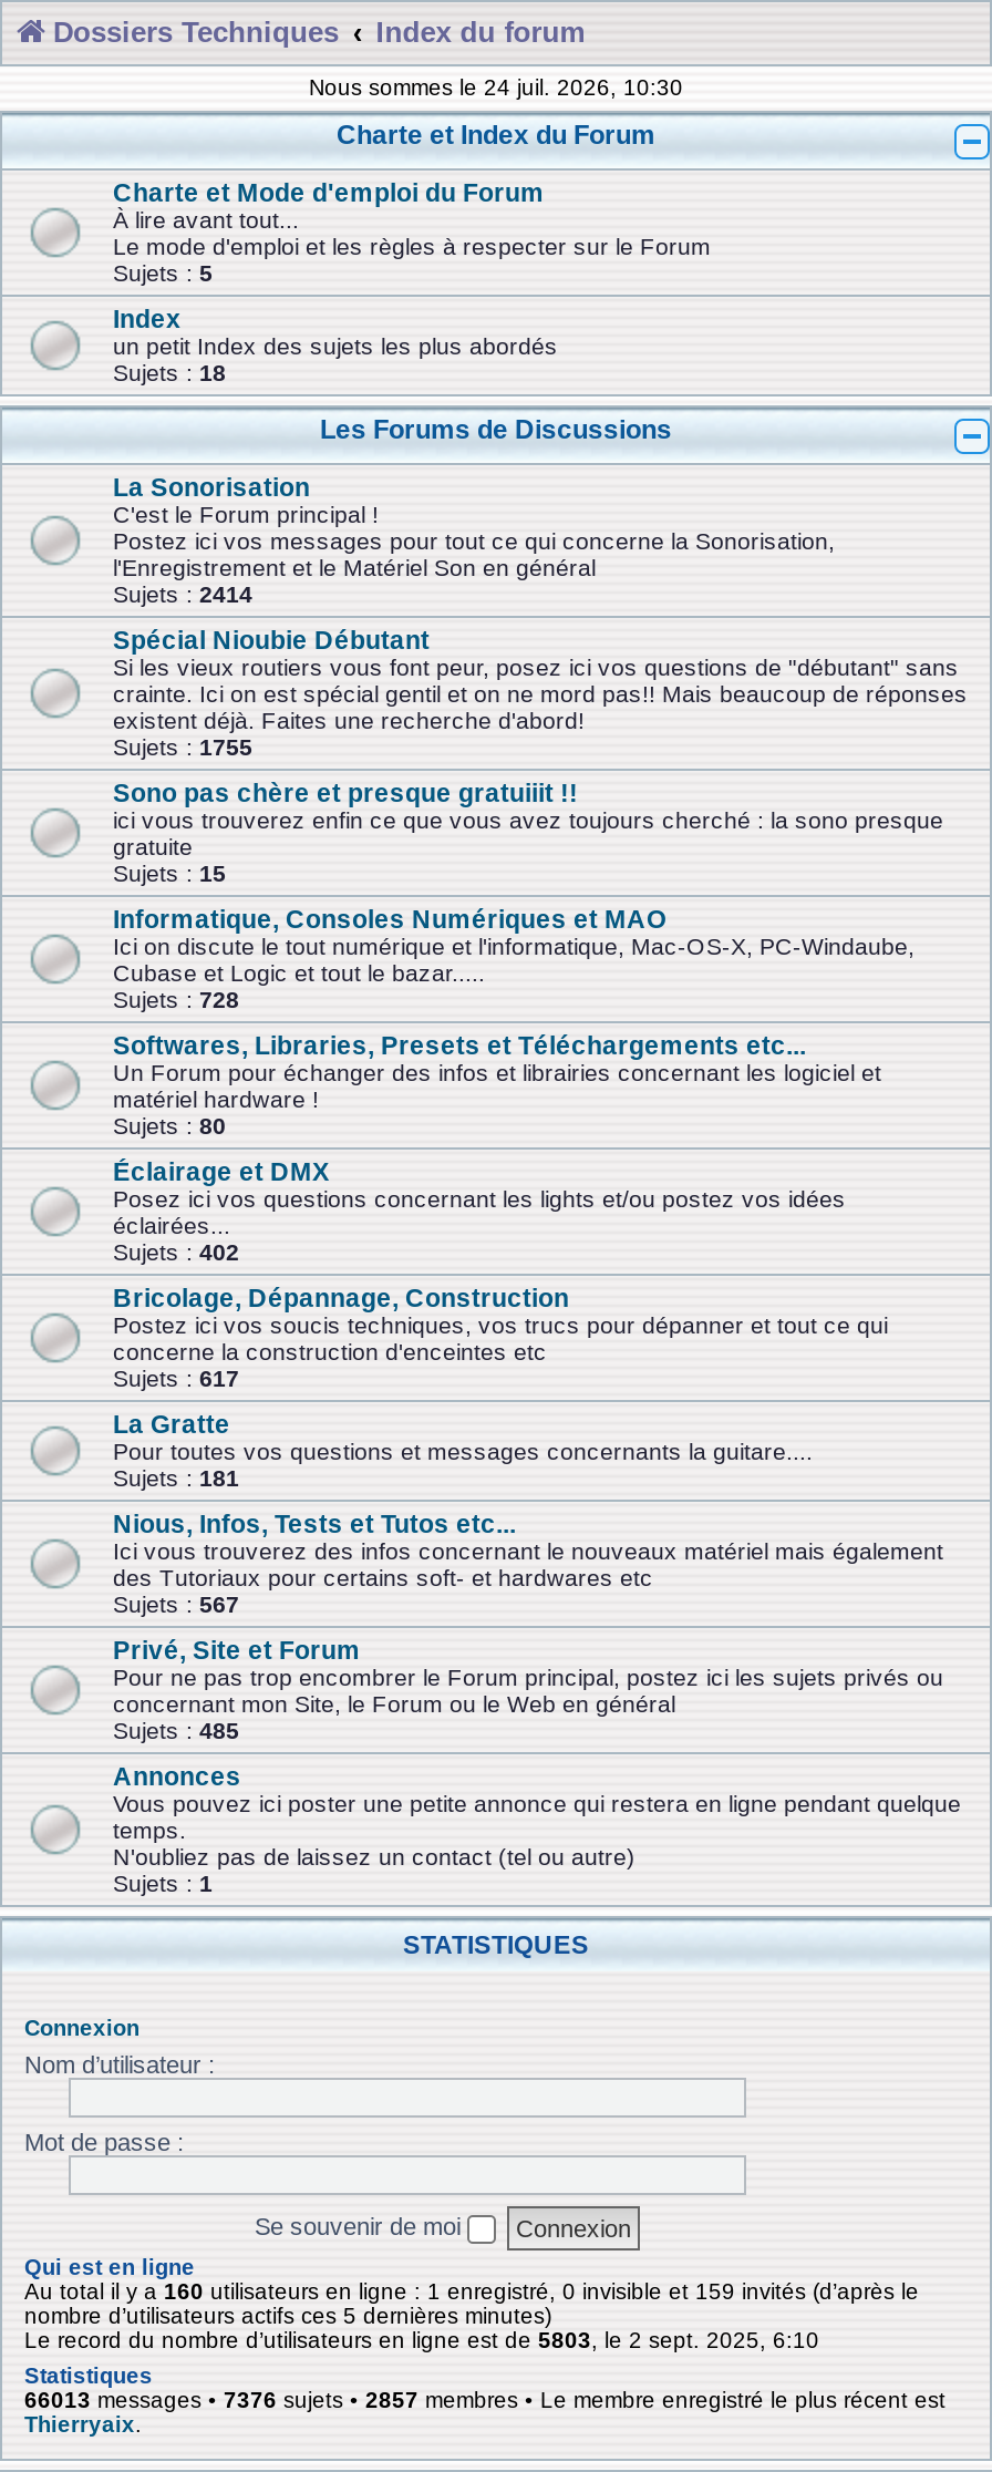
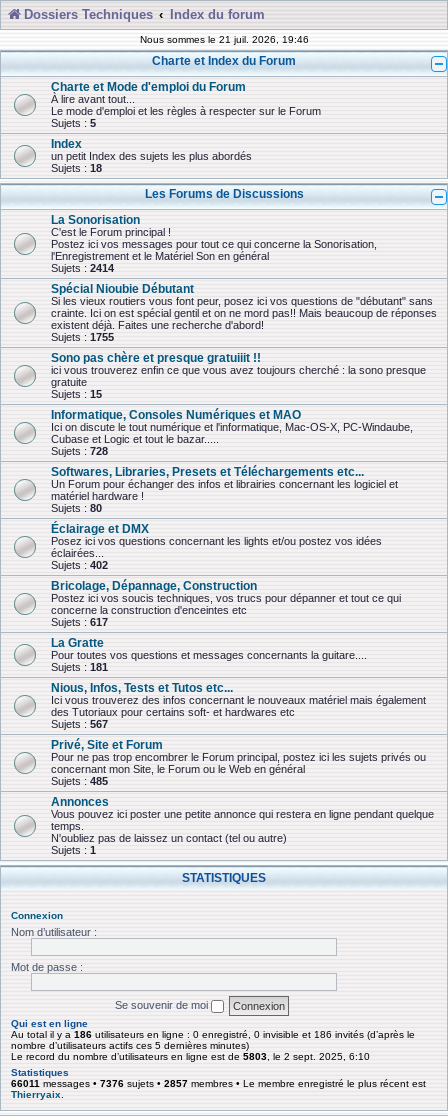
[309,75,683,100] Nous sommes le 24 juil. 2026, 10:30 -> [139,34,308,45] Nous sommes le 21 juil. 2026, 19:46
[24,2278,919,2303] Au total il y a160 utilisateurs en ligne : 1 enregistré, 0 invisible et 159 invités (d’après le -> [11,1028,415,1039] Au total il y a186 utilisateurs en ligne : 0 enregistré, 0 invisible et 186 invités (d’après le
[24,2387,945,2411] 66013 messages • 7376 sujets • 2857 membres • Le membre enregistré le plus récent est -> [11,1077,426,1088] 66011 messages • 7376 sujets • 2857 membres • Le membre enregistré le plus récent est

